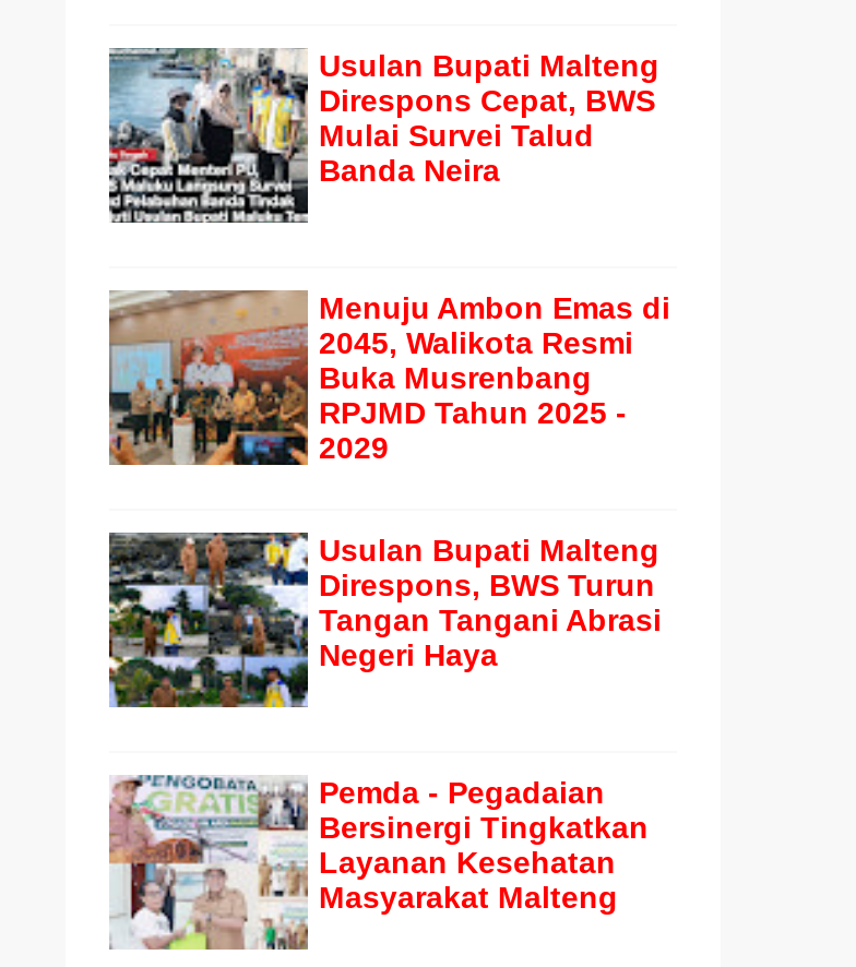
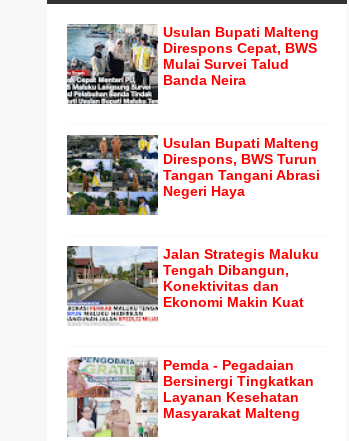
[109,290,670,467] [image] | Menuju Ambon Emas di | 2045, Walikota Resmi | Buka Musrenbang | RPJMD Tahun 2025 - | 2029 -> none
moved [105,528,662,712] -> [65,133,320,217]: [image] | Usulan Bupati Malteng | Direspons, BWS Turun | Tangan Tangani Abrasi | Negeri Haya
none -> [66,246,319,326] [image] | Jalan Strategis Maluku | Tengah Dibangun, | Konektivitas dan | Ekonomi Makin Kuat

